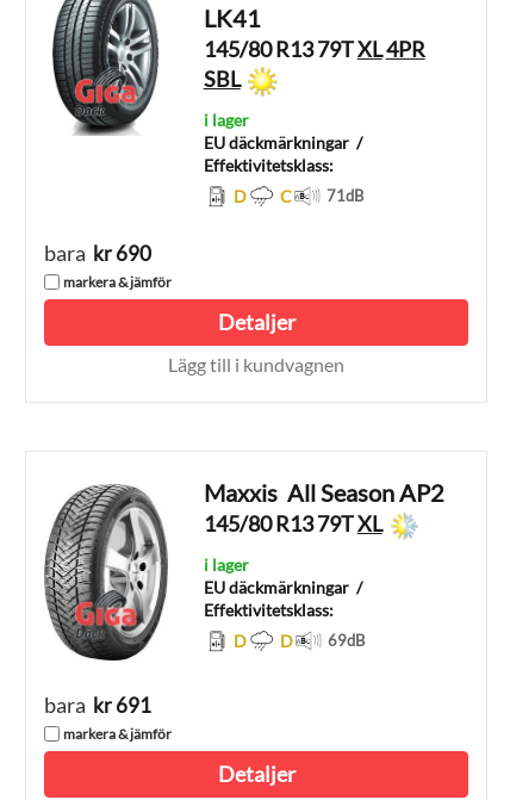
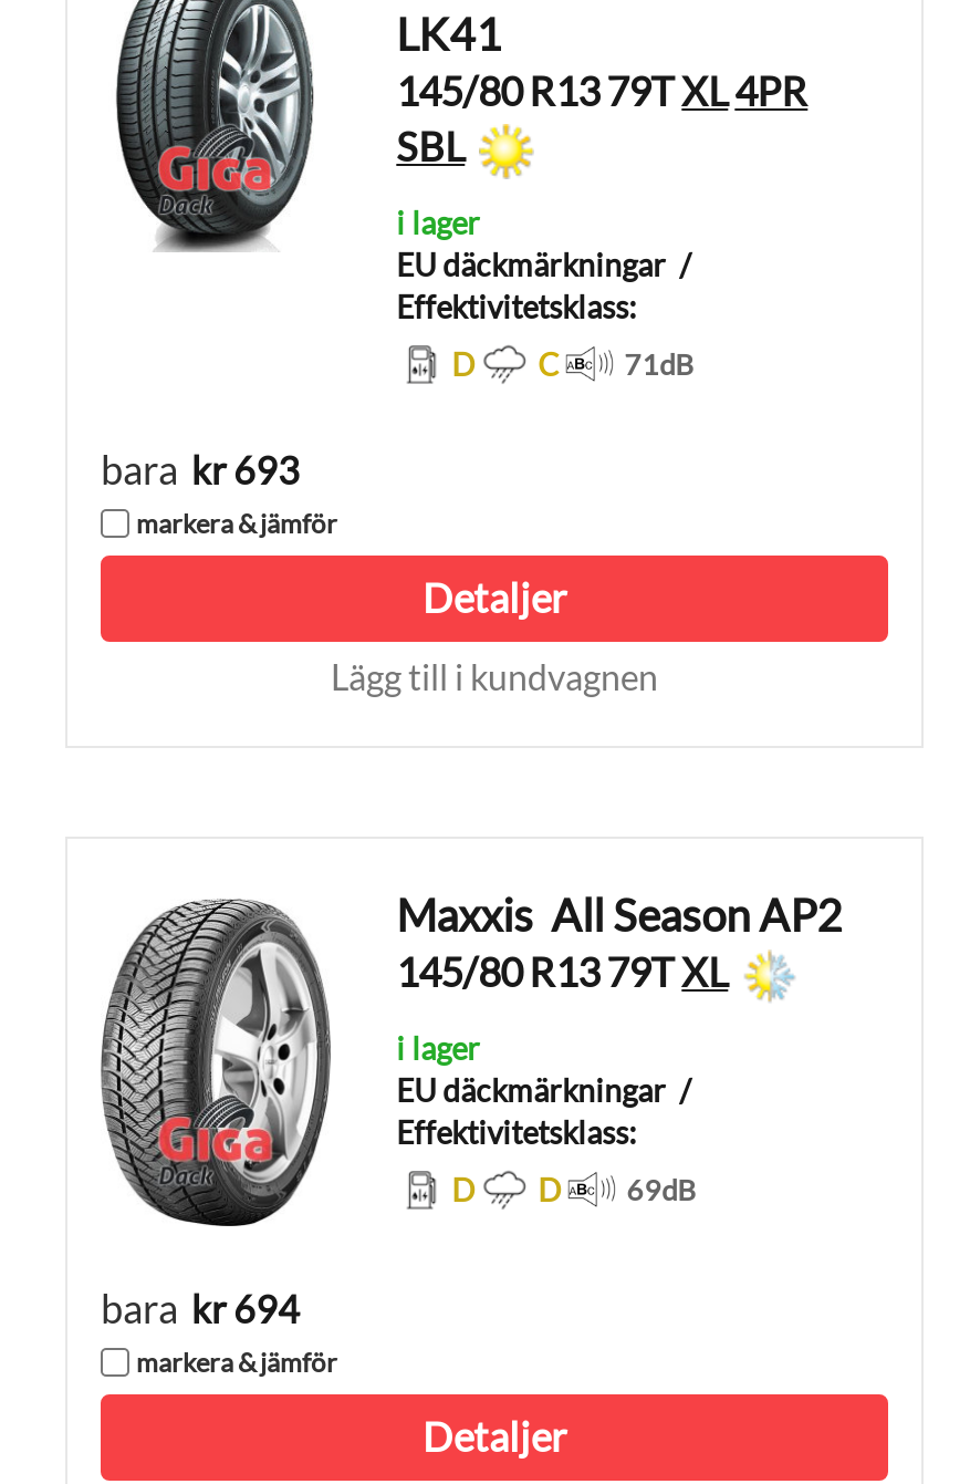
[44,240,151,266] bara kr 690 -> [101,446,300,494] bara kr 693
[44,692,151,718] bara kr 691 -> [101,1284,300,1333] bara kr 694

